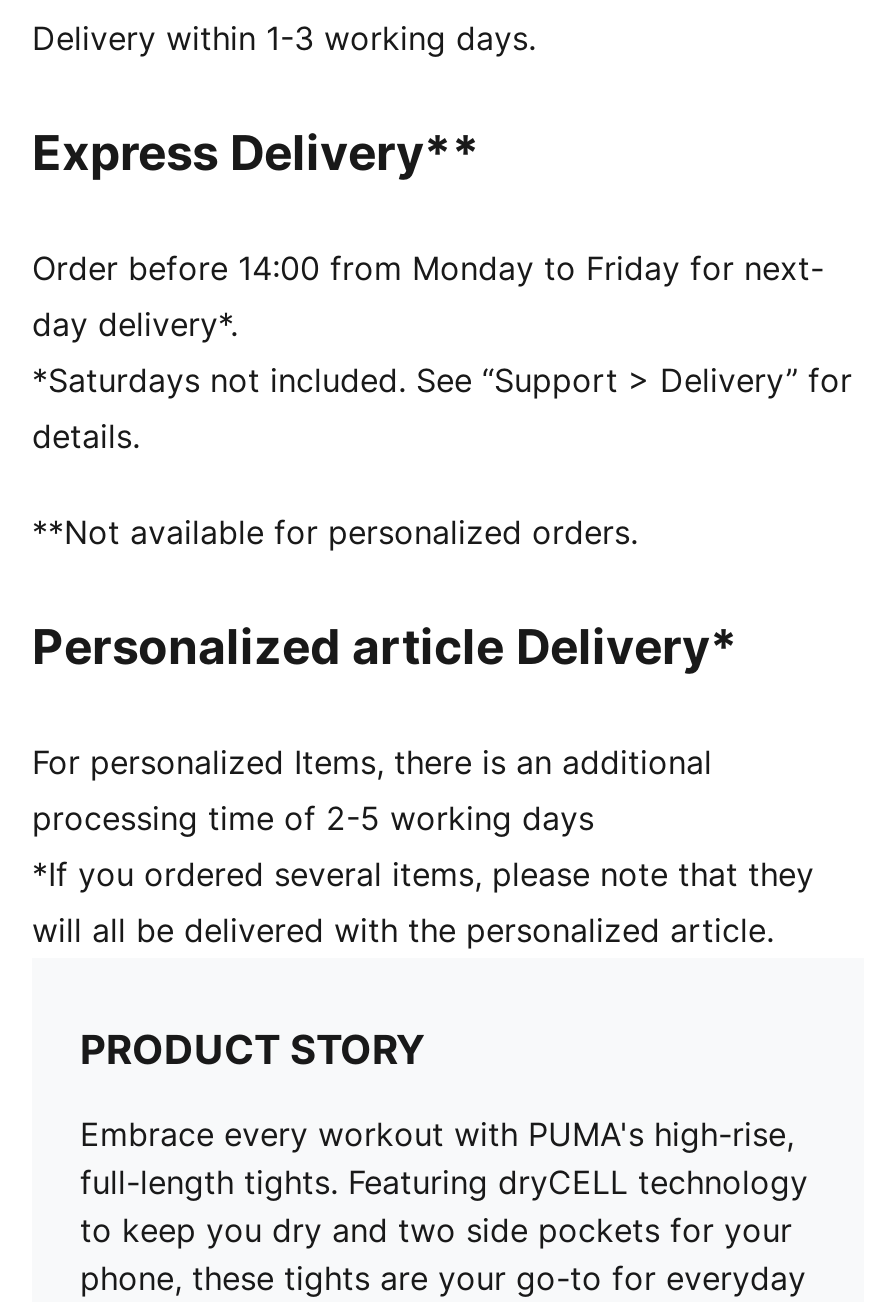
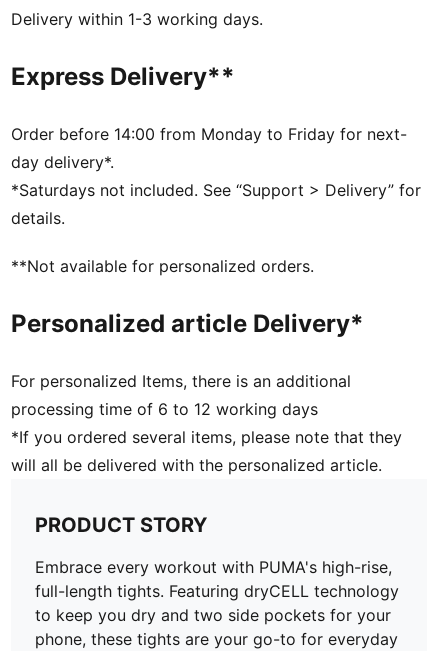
[32,798,594,838] processing time of 2-5 working days -> [11,399,318,419] processing time of 6 to 12 working days

